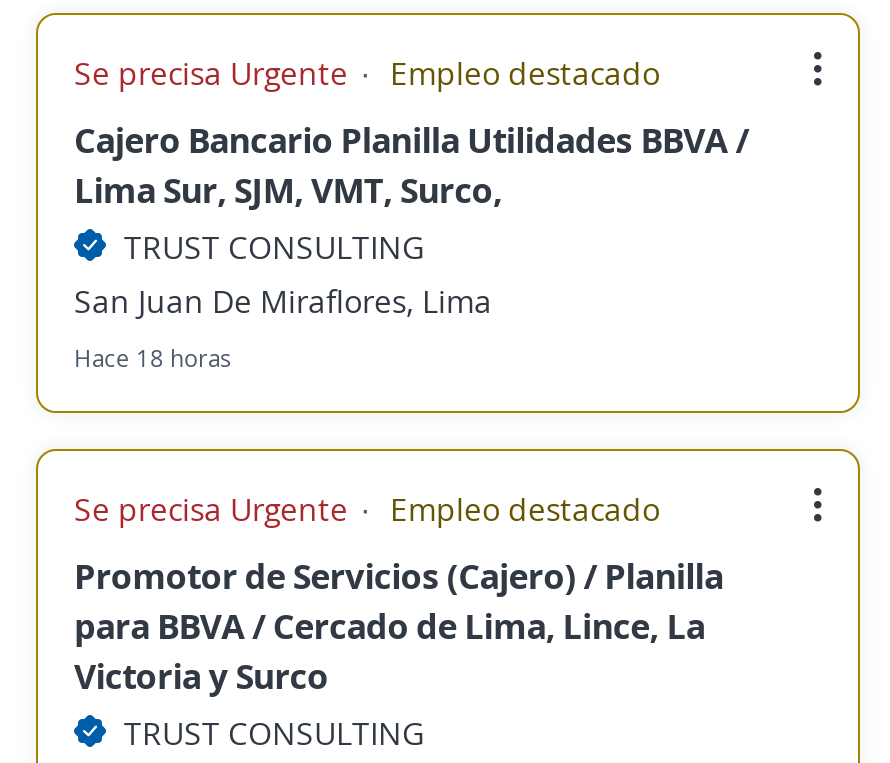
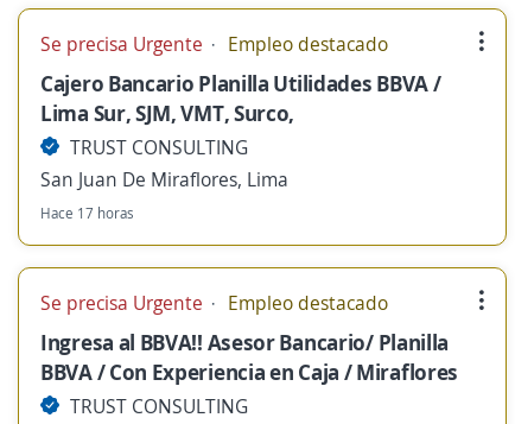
[74,341,232,375] Hace 18 horas -> [40,203,134,223] Hace 17 horas
[74,551,723,699] Promotor de Servicios (Cajero) / Planilla | para BBVA / Cercado de Lima, Lince, La | Victoria y Surco -> [40,328,458,386] Ingresa al BBVA!! Asesor Bancario/ Planilla | BBVA / Con Experiencia en Caja / Miraflores

